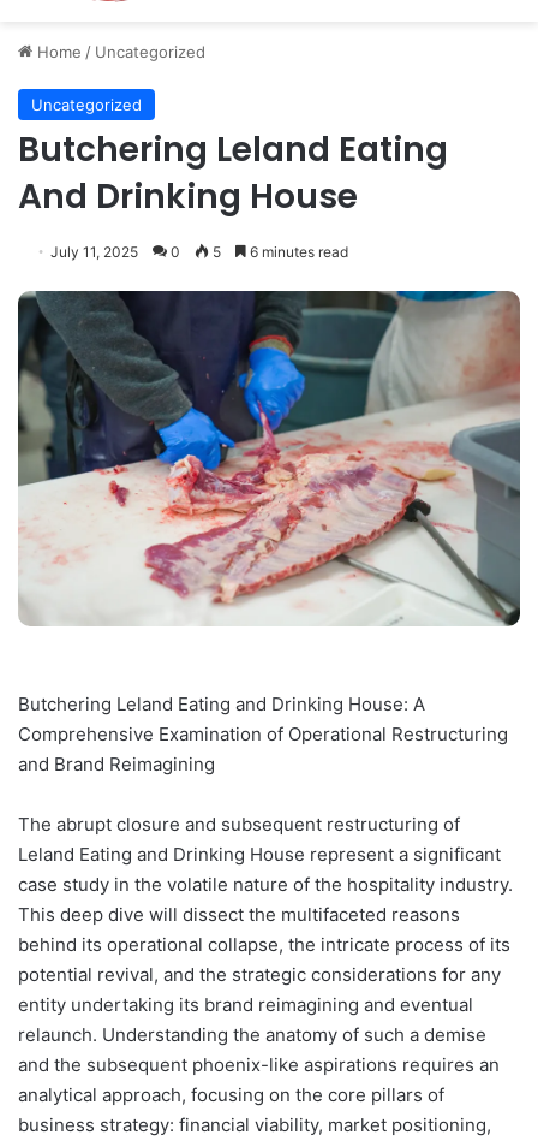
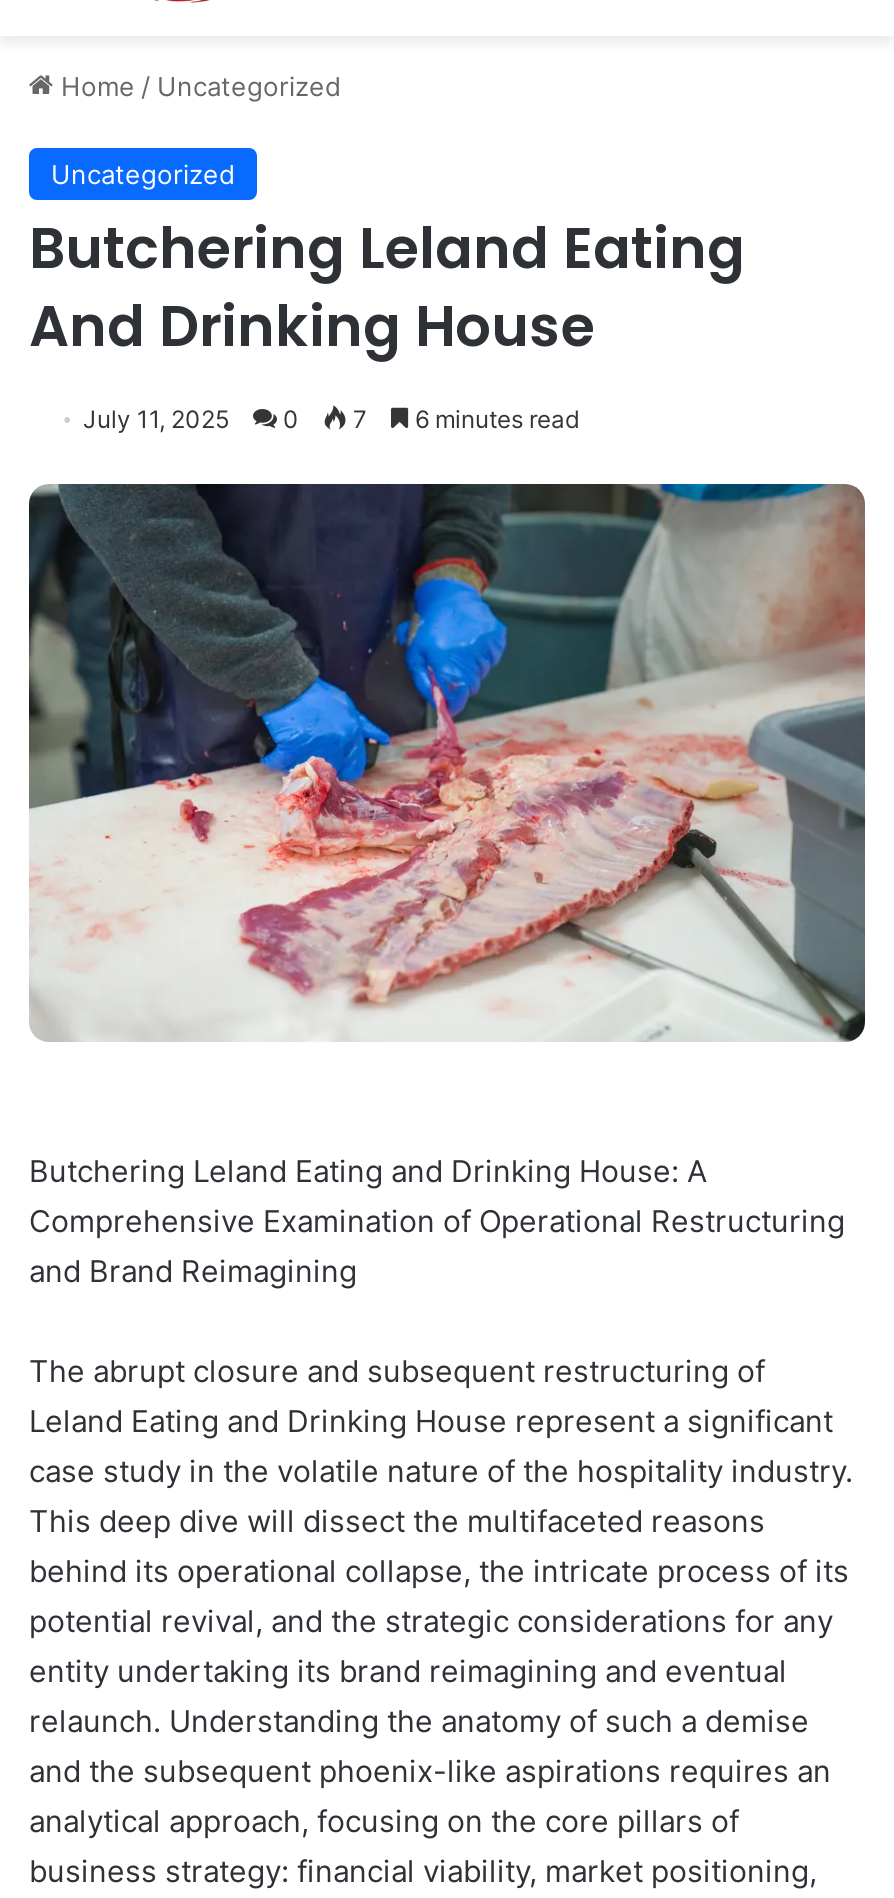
[50,243,348,261] July 11, 2025 0 5 6 minutes read -> [83,404,579,434] July 11, 2025 0 7 6 minutes read

